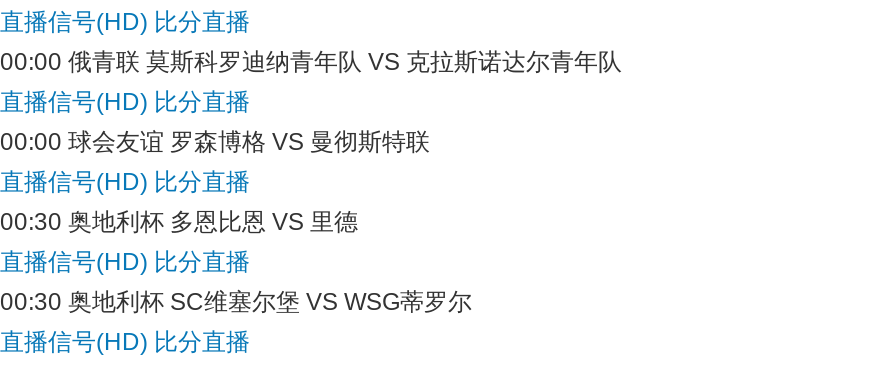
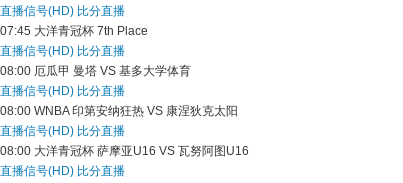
[0,48,622,76] 00:00 俄青联莫斯科罗迪纳青年队 VS 克拉斯诺达尔青年队 -> [0,24,148,38] 07:45 大洋青冠杯7th Place
[0,128,430,156] 00:00 球会友谊罗森博格 VS 曼彻斯特联 -> [0,64,191,78] 08:00 厄瓜甲曼塔 VS 基多大学体育
[0,208,358,236] 00:30 奥地利杯多恩比恩 VS 里德 -> [0,104,238,118] 08:00 WNBA印第安纳狂热 VS 康涅狄克太阳
[0,288,472,316] 00:30 奥地利杯SC维塞尔堡 VS WSG蒂罗尔 -> [0,144,249,158] 08:00 大洋青冠杯萨摩亚U16 VS 瓦努阿图U16

